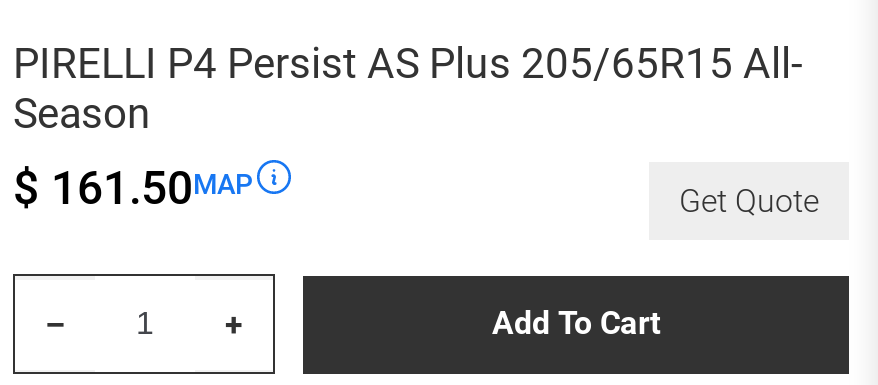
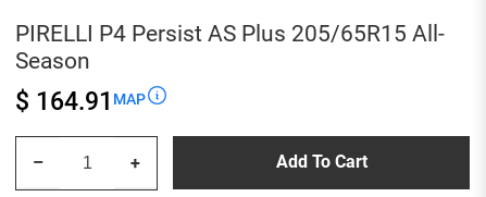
[13,162,819,220] $ 161.50MAP | Get Quote -> [15,87,146,117] $ 164.91 MAP

